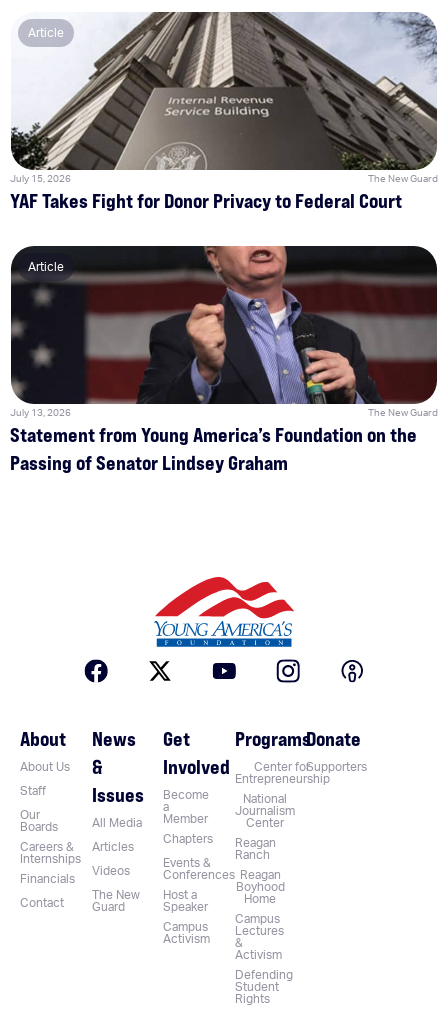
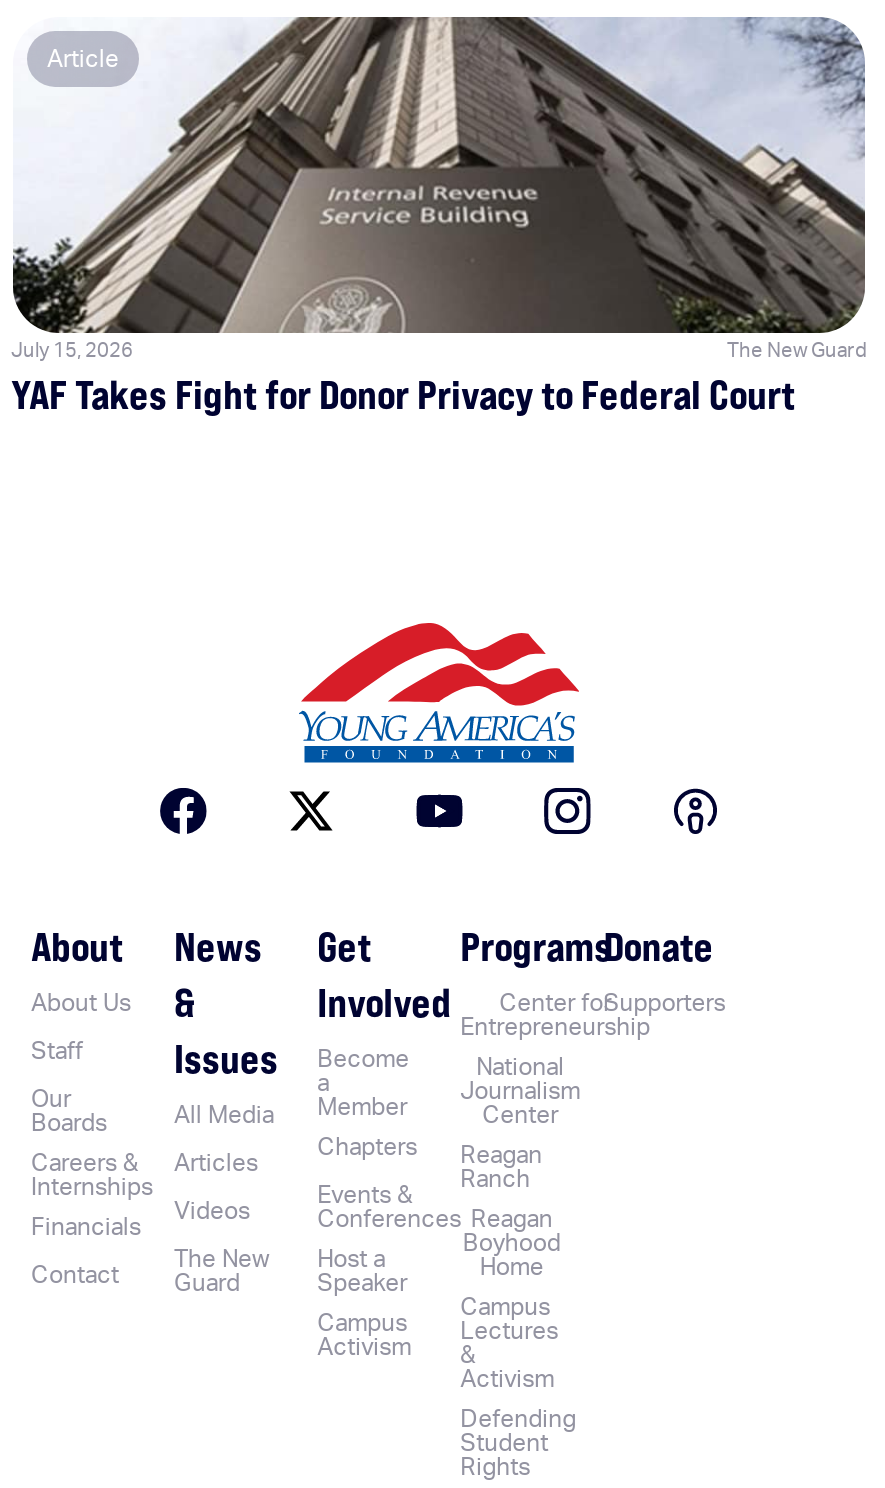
[10,245,438,414] [image] | Article -> none
[10,408,438,475] July 13, 2026 | The New Guard | Statement from Young America’s Foundation on the | Passing of Senator Lindsey Graham -> none

